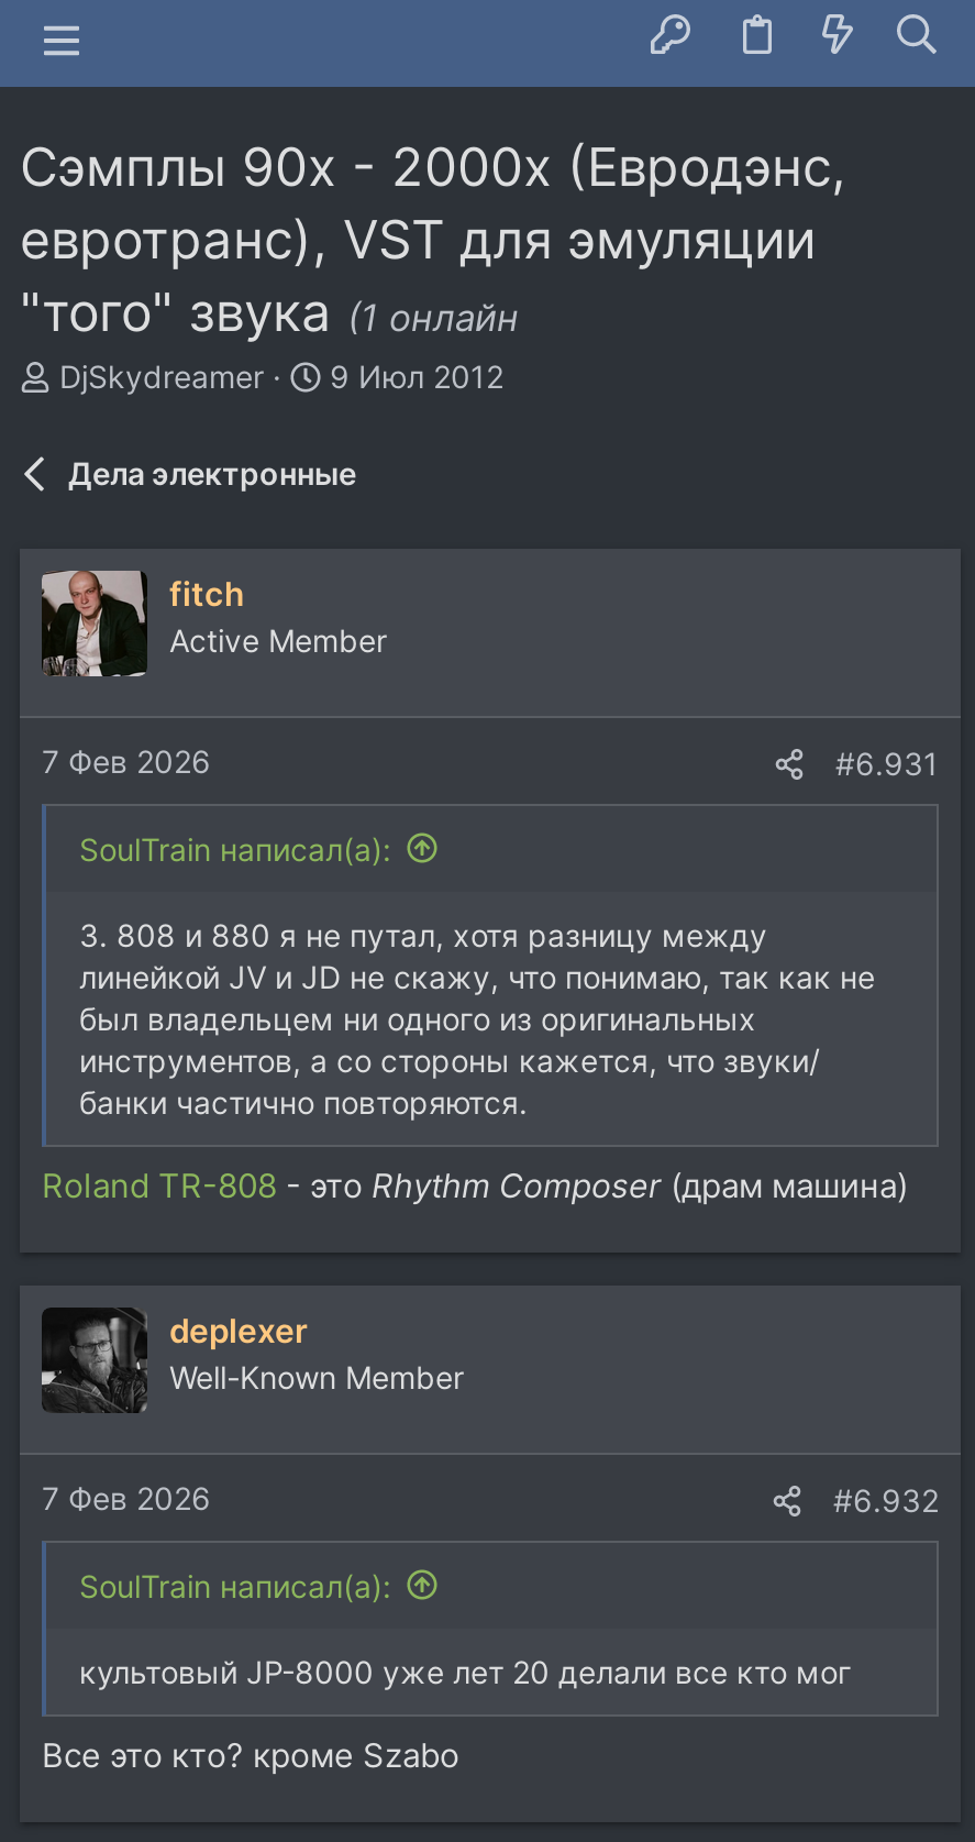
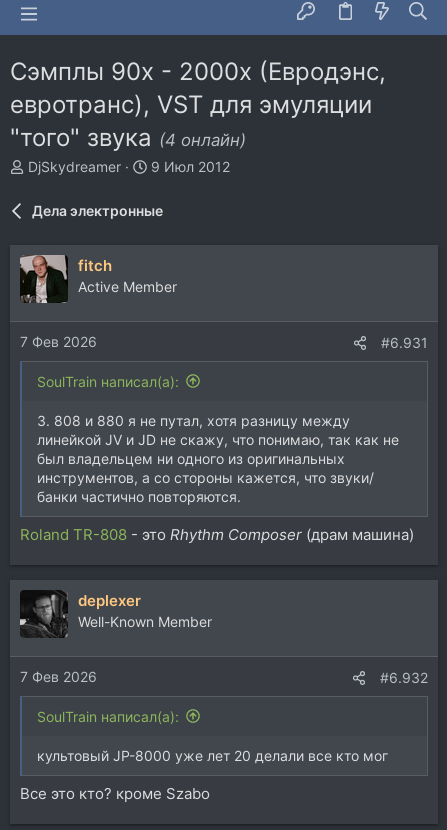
[20,280,519,344] "того" звука (1 онлайн -> [10,123,246,152] "того" звука (4 онлайн)

